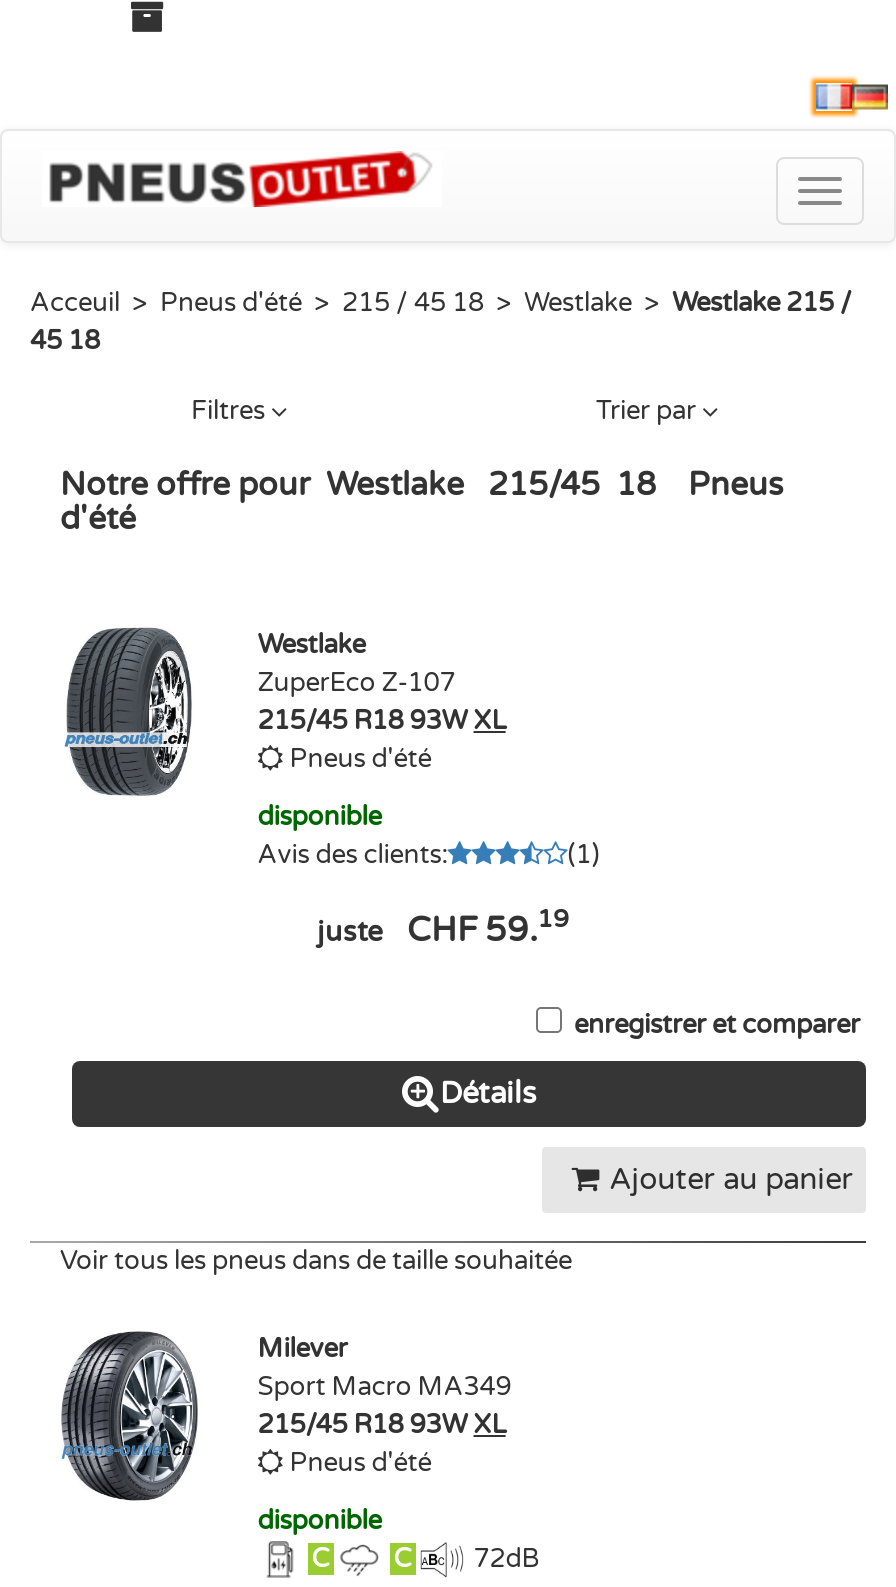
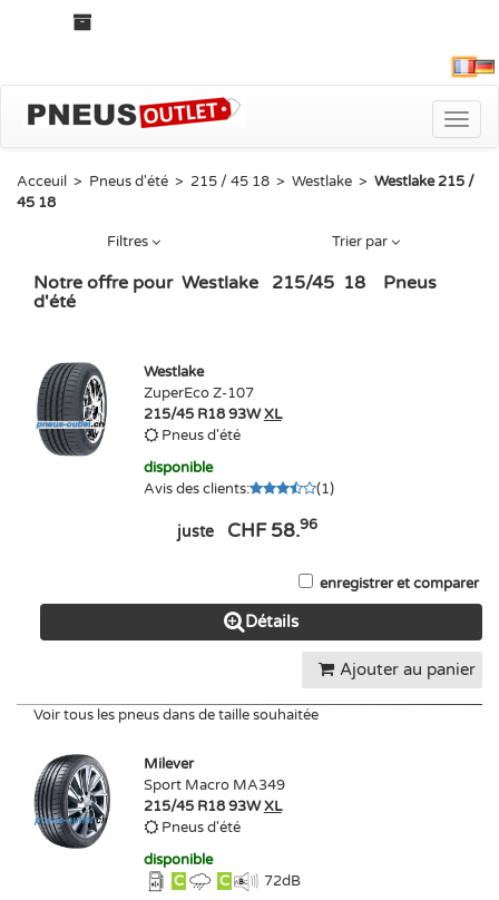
[317,904,569,950] juste CHF 59.19 -> [177,516,317,542] juste CHF 58.96

